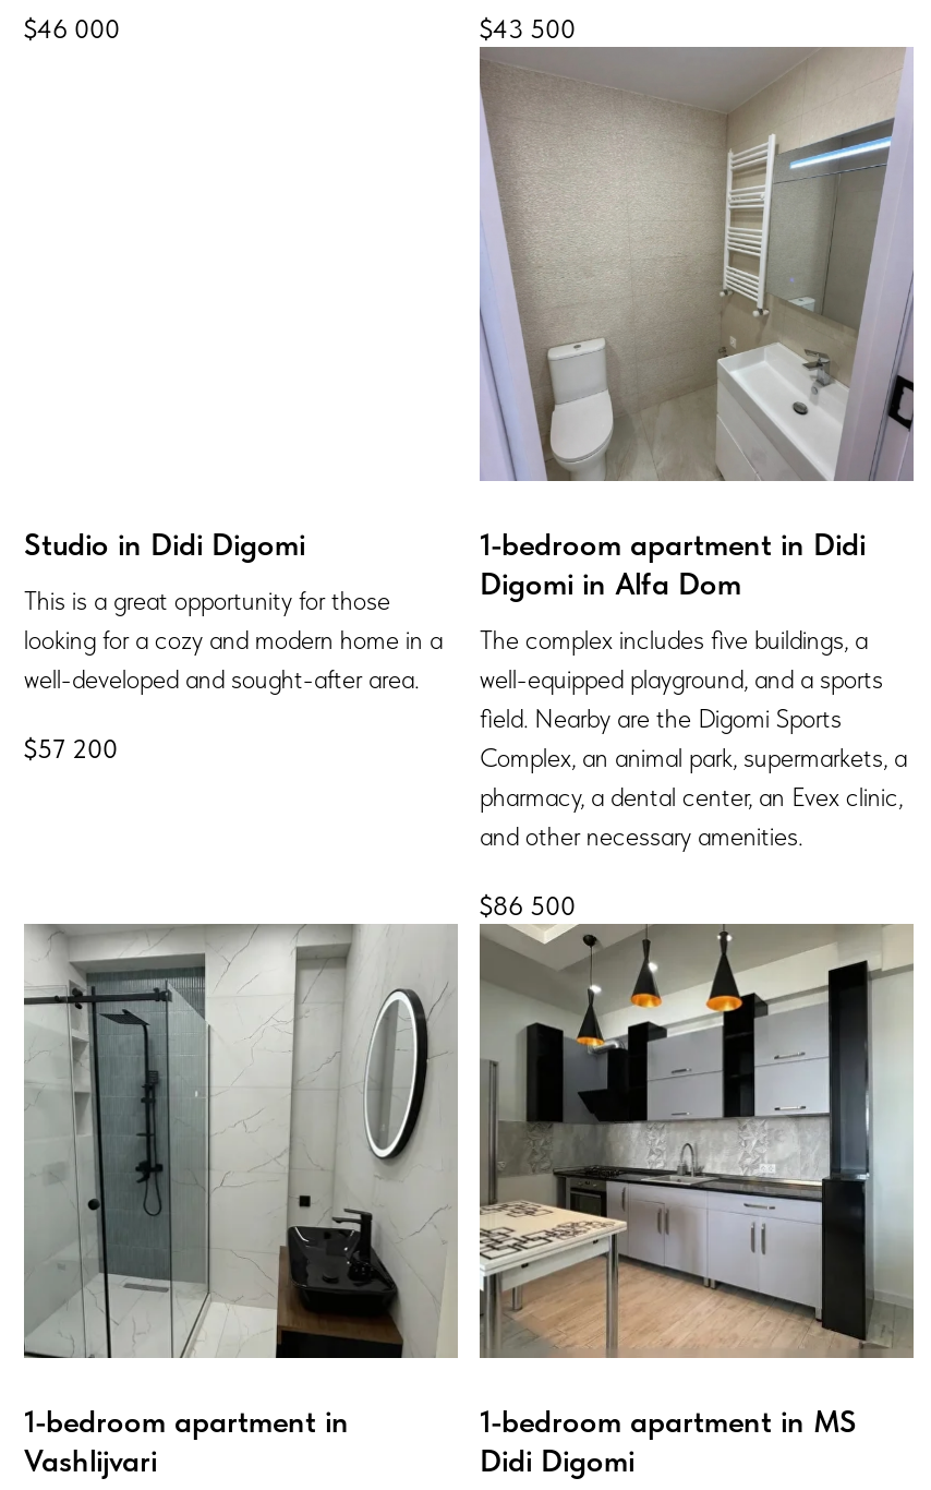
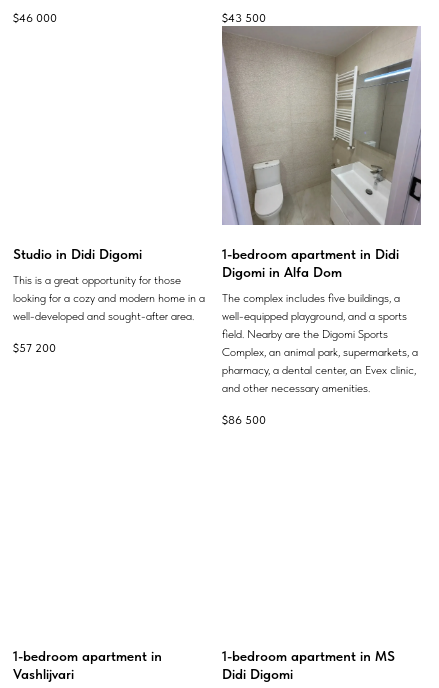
[22,922,460,1360] [image] -> none
[477,922,916,1360] [image] -> none

